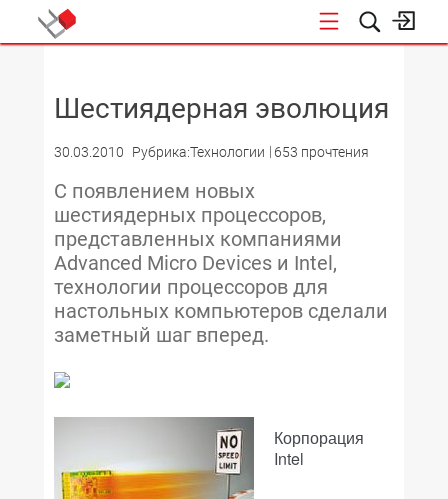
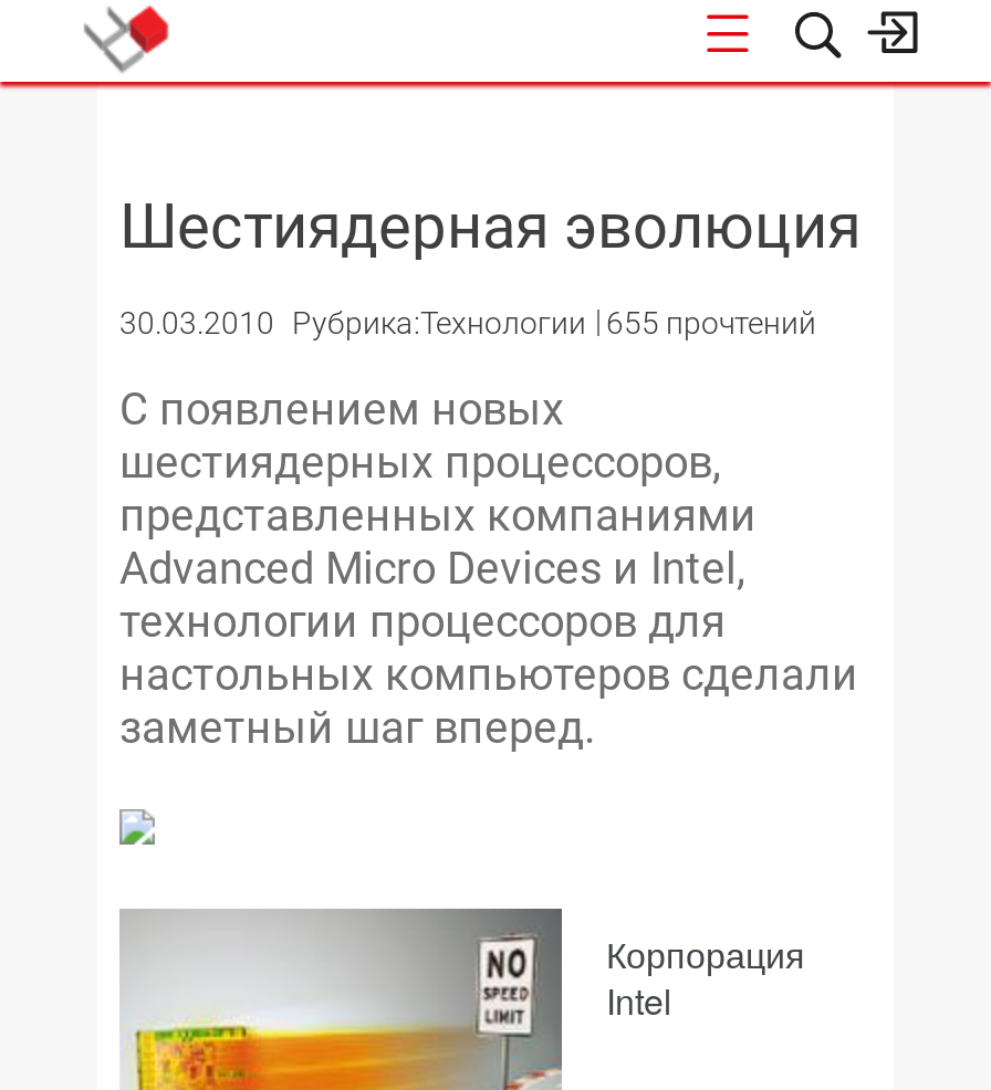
[54,144,369,160] 30.03.2010 Рубрика:Технологии 653 прочтения -> [119,305,816,340] 30.03.2010 Рубрика:Технологии 655 прочтений

